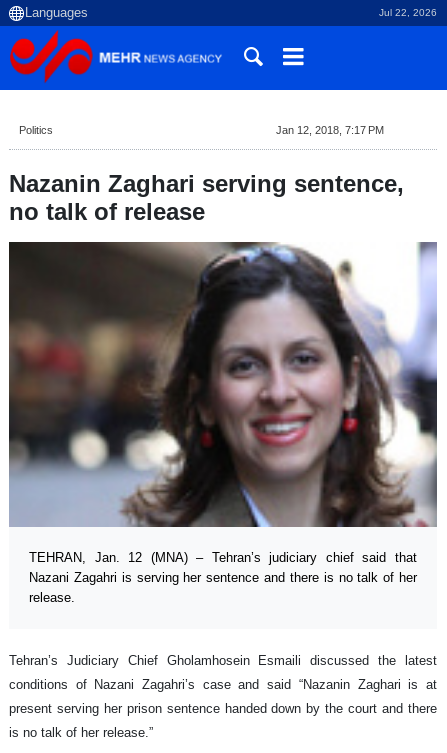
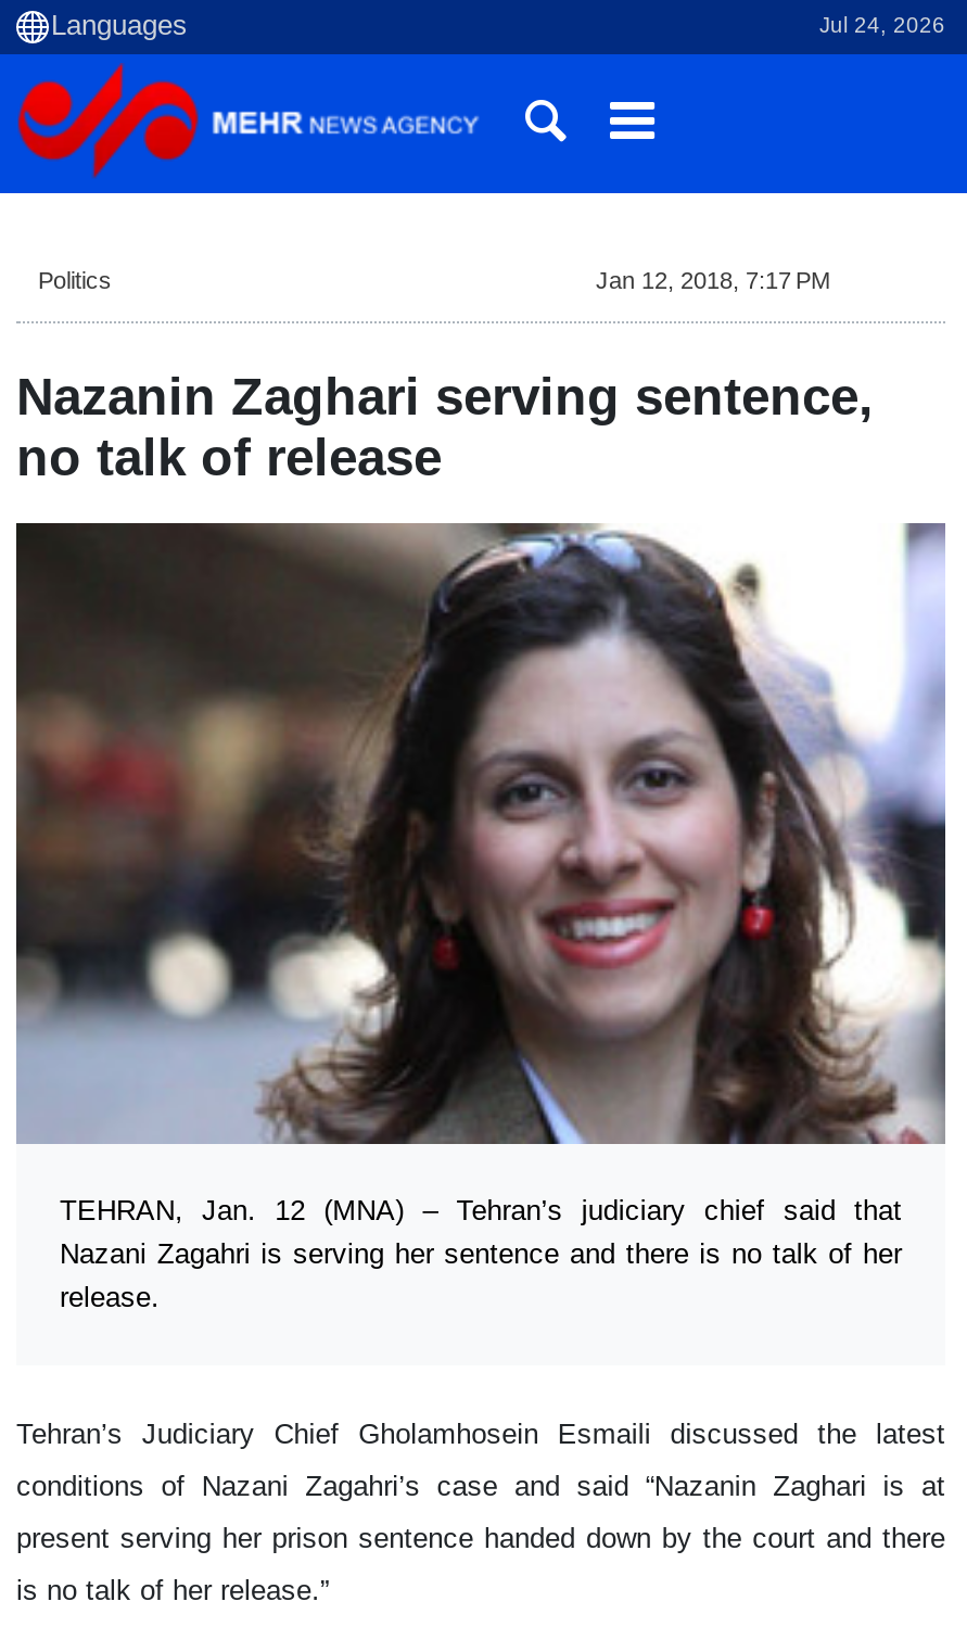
[379,7,437,18] Jul 22, 2026 -> [819,13,945,37] Jul 24, 2026

